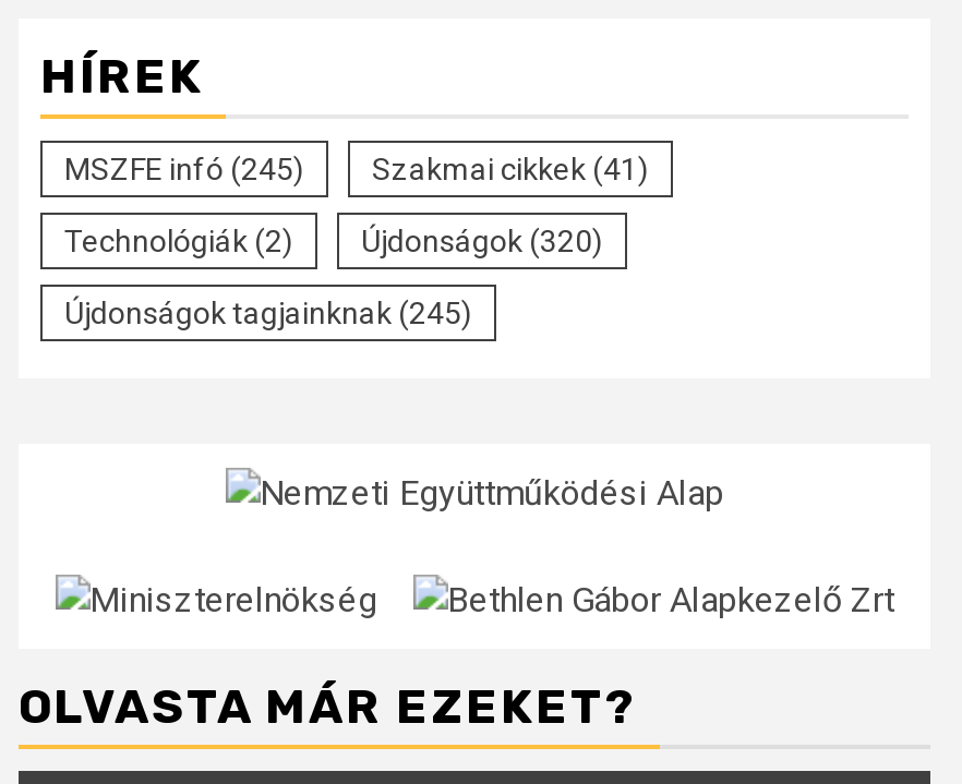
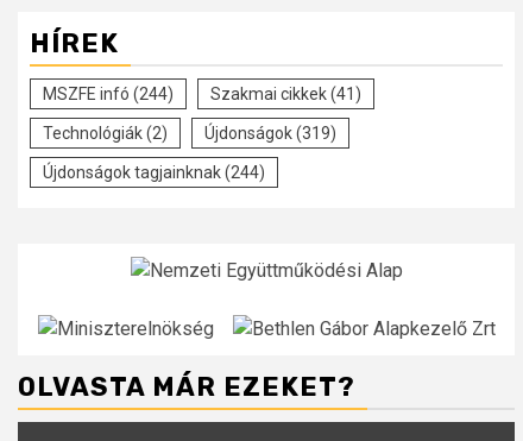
[64,152,649,186] MSZFE infó (245) Szakmai cikkek (41) -> [43,84,361,103] MSZFE infó (244) Szakmai cikkek (41)
[64,224,603,258] Technológiák (2) Újdonságok (320) -> [43,124,336,143] Technológiák (2) Újdonságok (319)
[64,295,472,330] Újdonságok tagjainknak (245) -> [43,163,265,182] Újdonságok tagjainknak (244)

